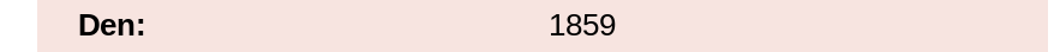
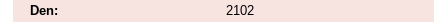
[549,7,616,42] 1859 -> [226,3,254,18] 2102

